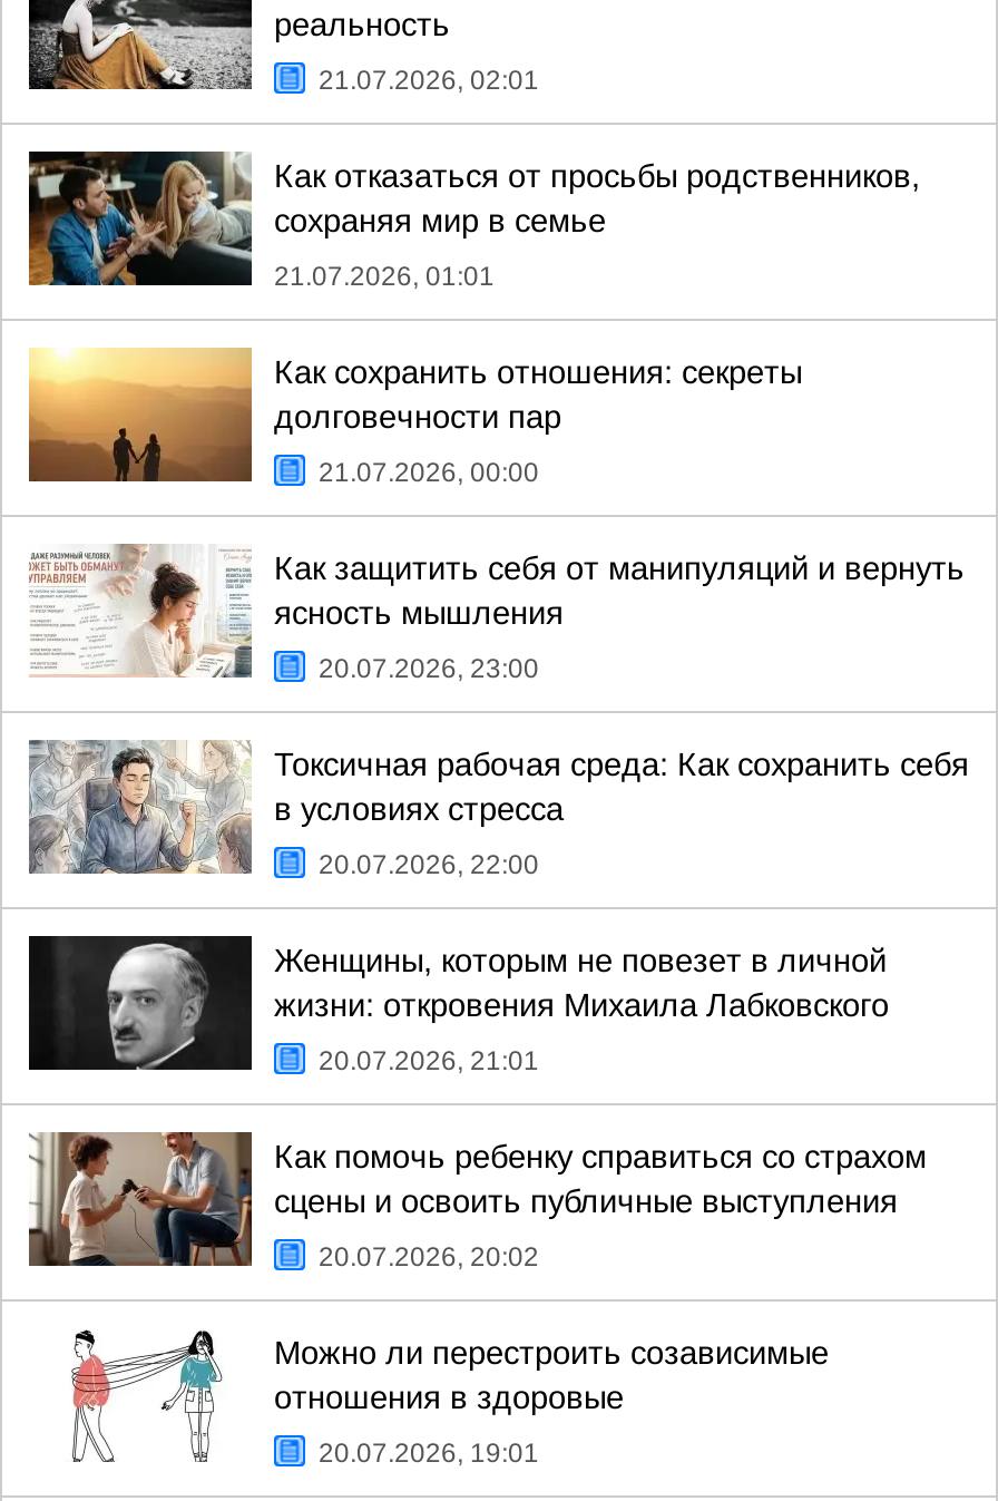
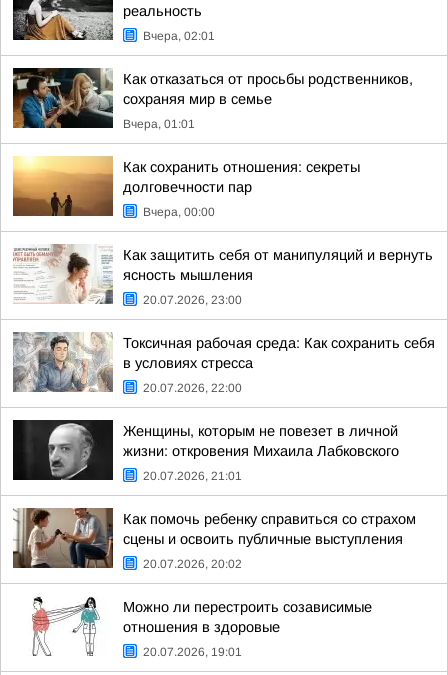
[319,65,539,96] 21.07.2026, 02:01 -> [143,29,215,43] Вчера, 02:01
[274,261,495,292] 21.07.2026, 01:01 -> [123,117,195,131] Вчера, 01:01
[319,457,539,488] 21.07.2026, 00:00 -> [143,205,215,219] Вчера, 00:00

